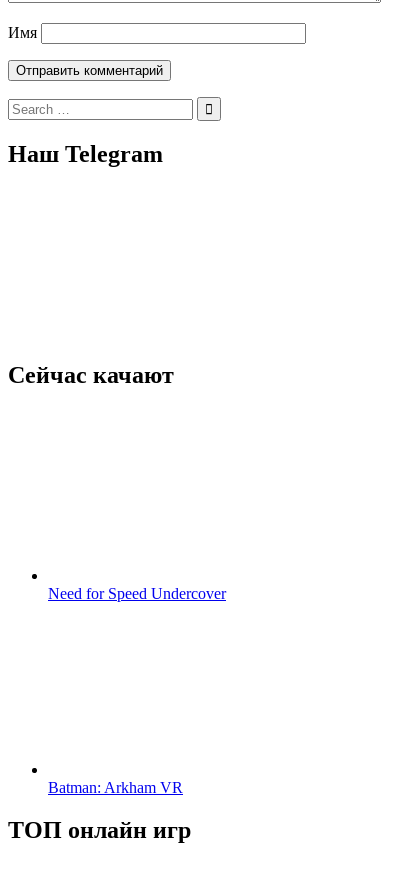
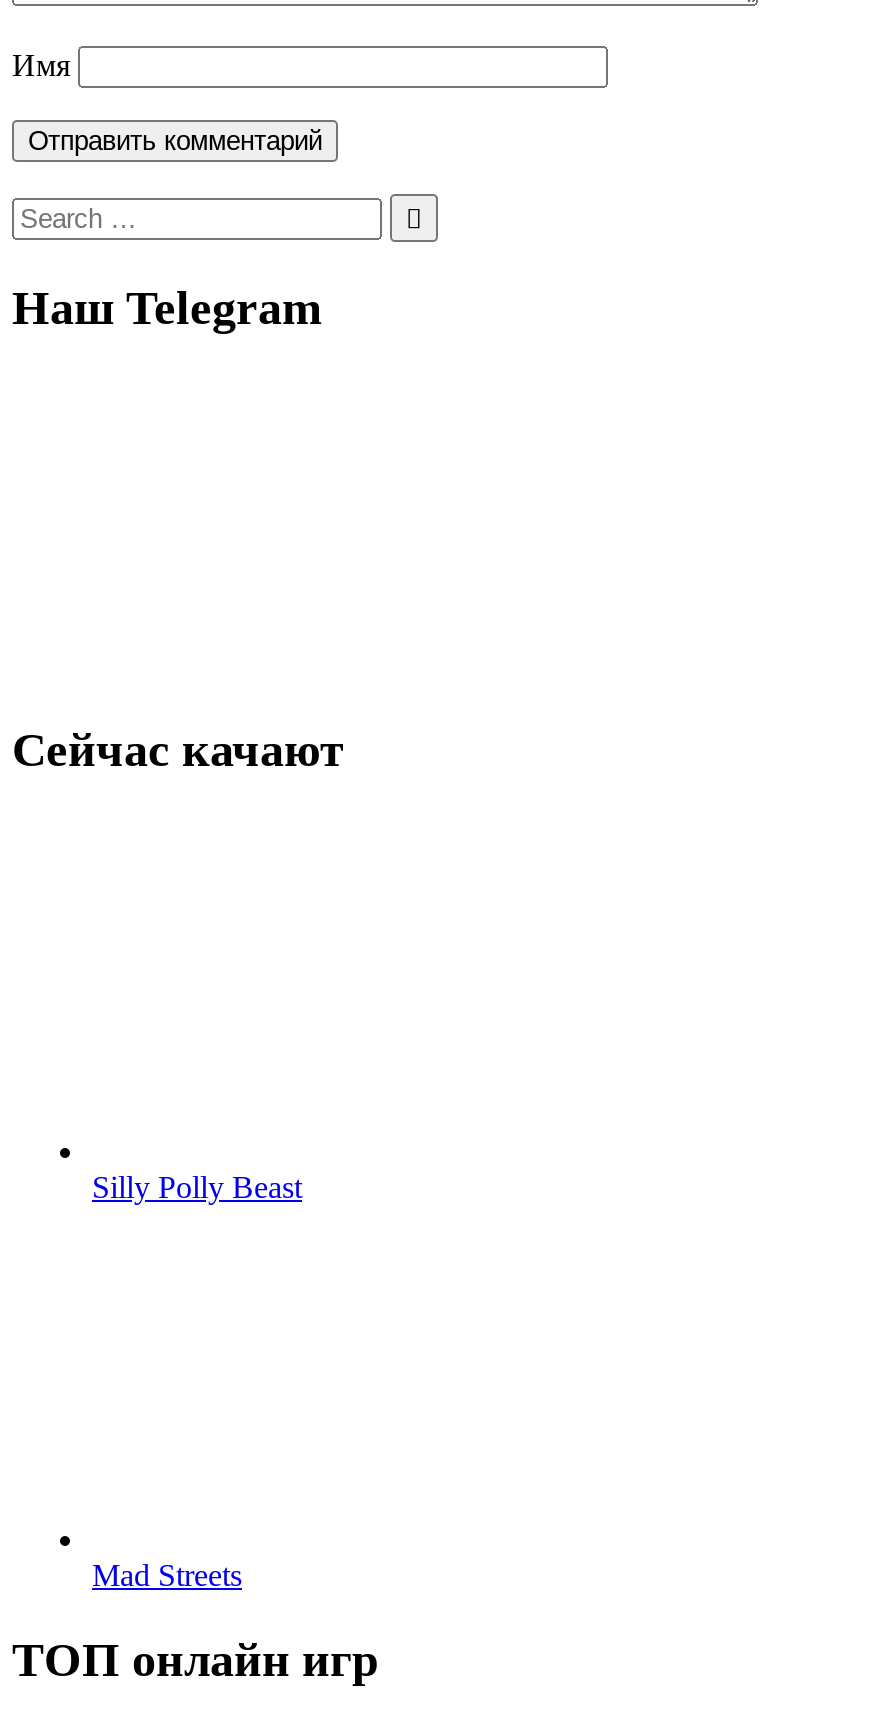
[48,585,226,602] Need for Speed Undercover -> [92,1169,302,1203] Silly Polly Beast
[48,779,183,796] Batman: Arkham VR -> [92,1557,242,1591] Mad Streets

